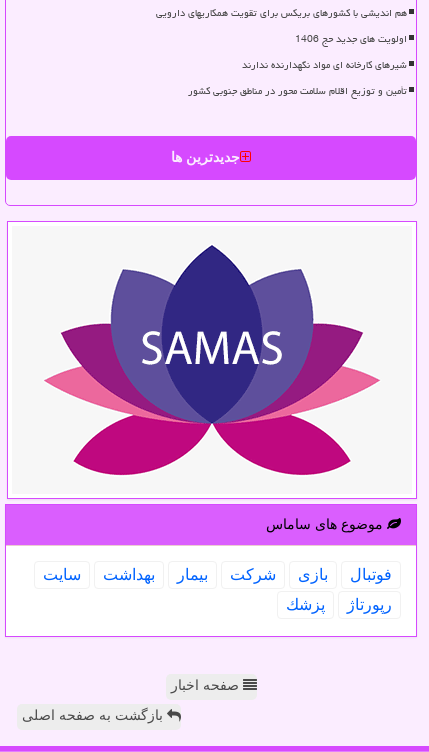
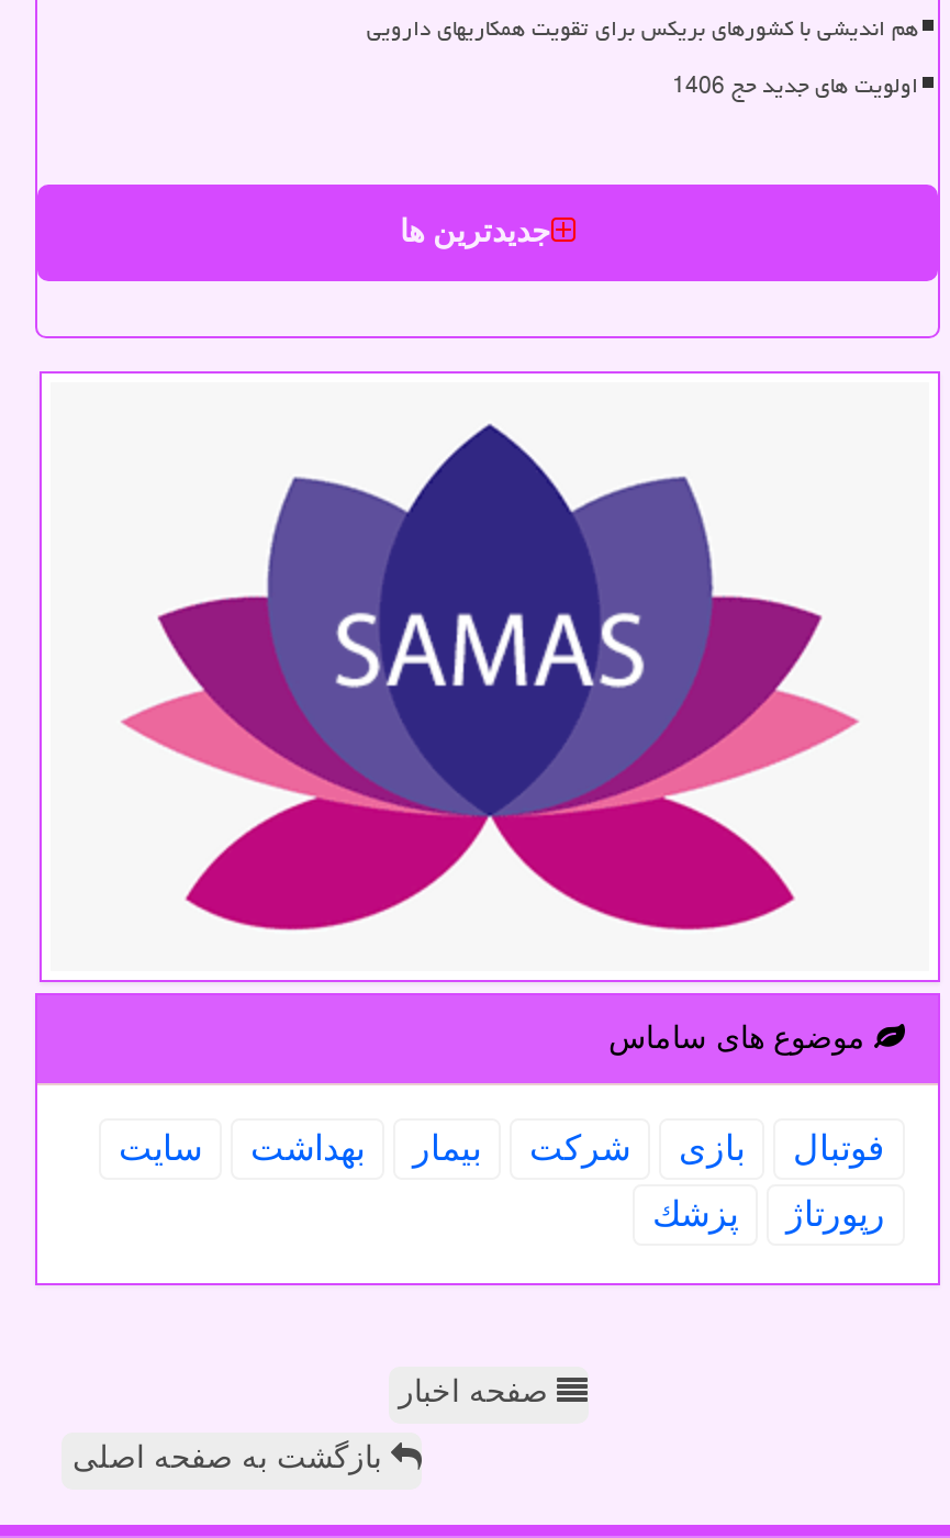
[188,55,407,101] شیرهای کارخانه ای مواد نگهدارنده ندارند | تأمین و توزیع اقلام سلامت محور در مناطق جنوبی کشور -> none

